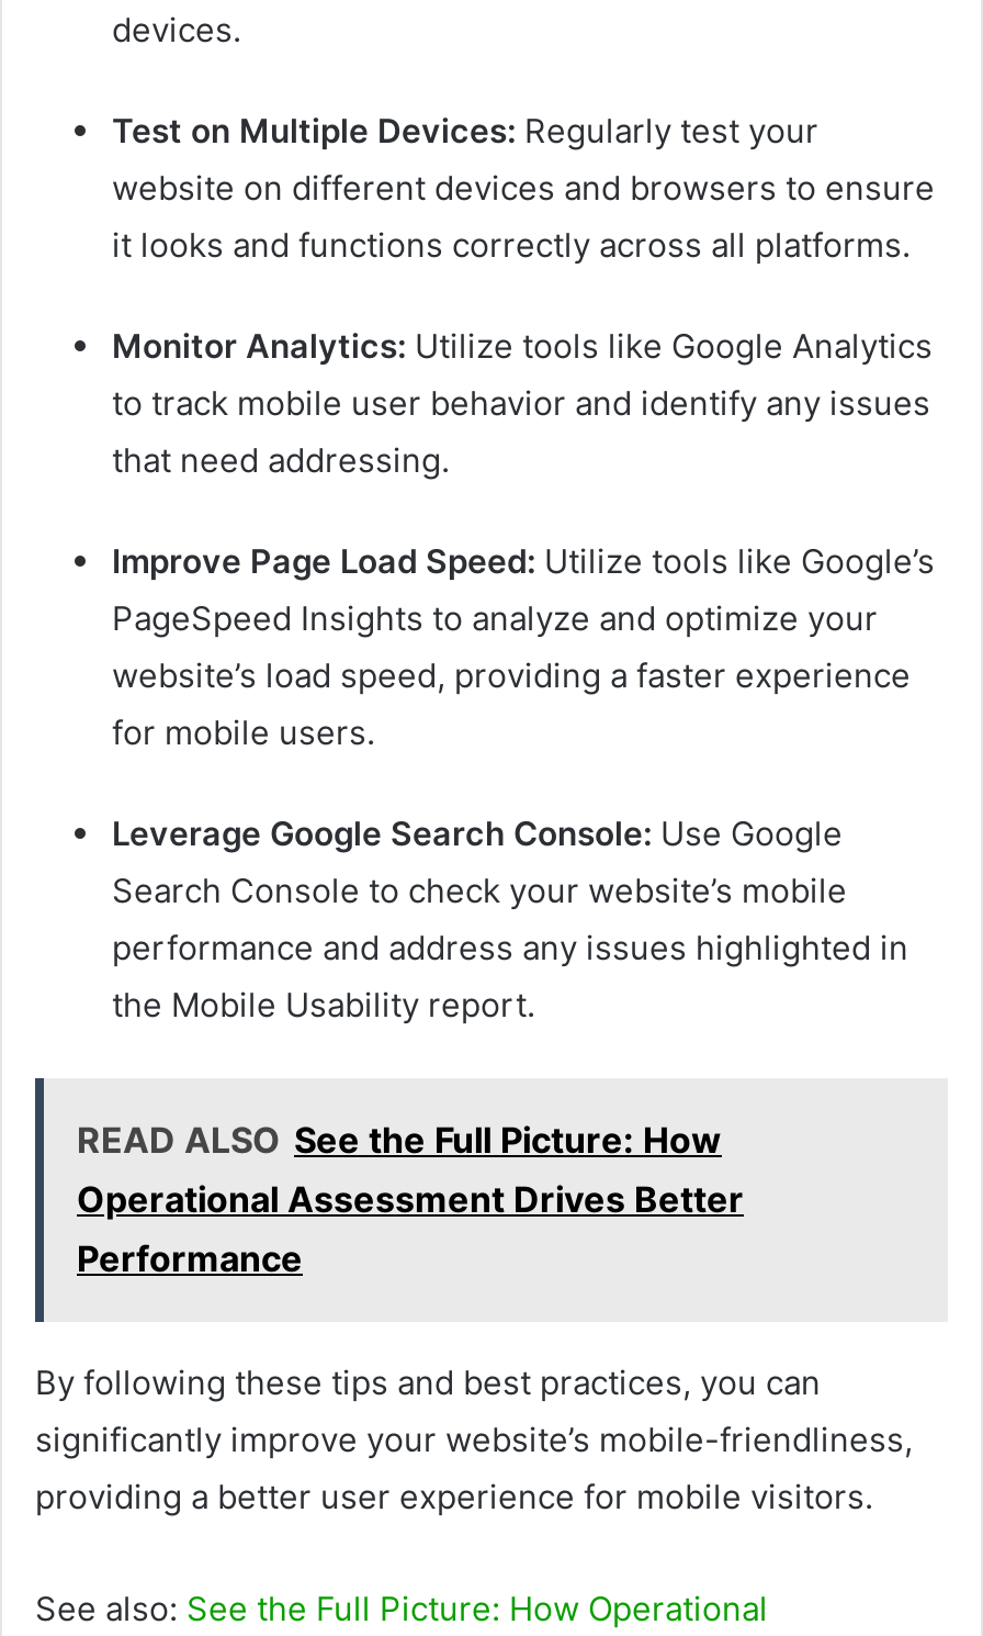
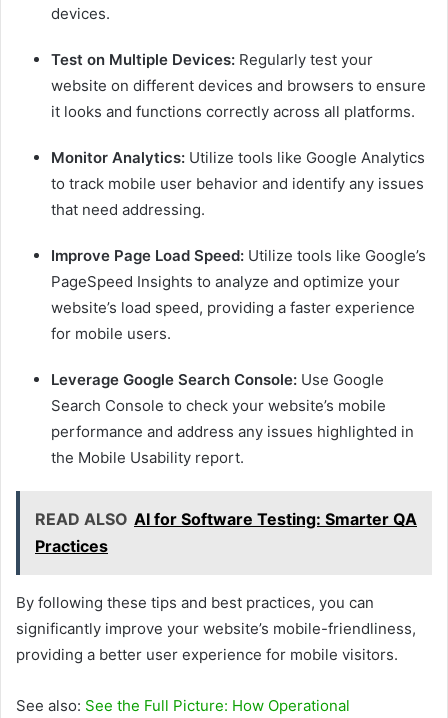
[77,1117,744,1280] READ ALSO See the Full Picture: How | Operational Assessment Drives Better | Performance -> [35,509,417,556] READ ALSO AI for Software Testing: Smarter QA | Practices

